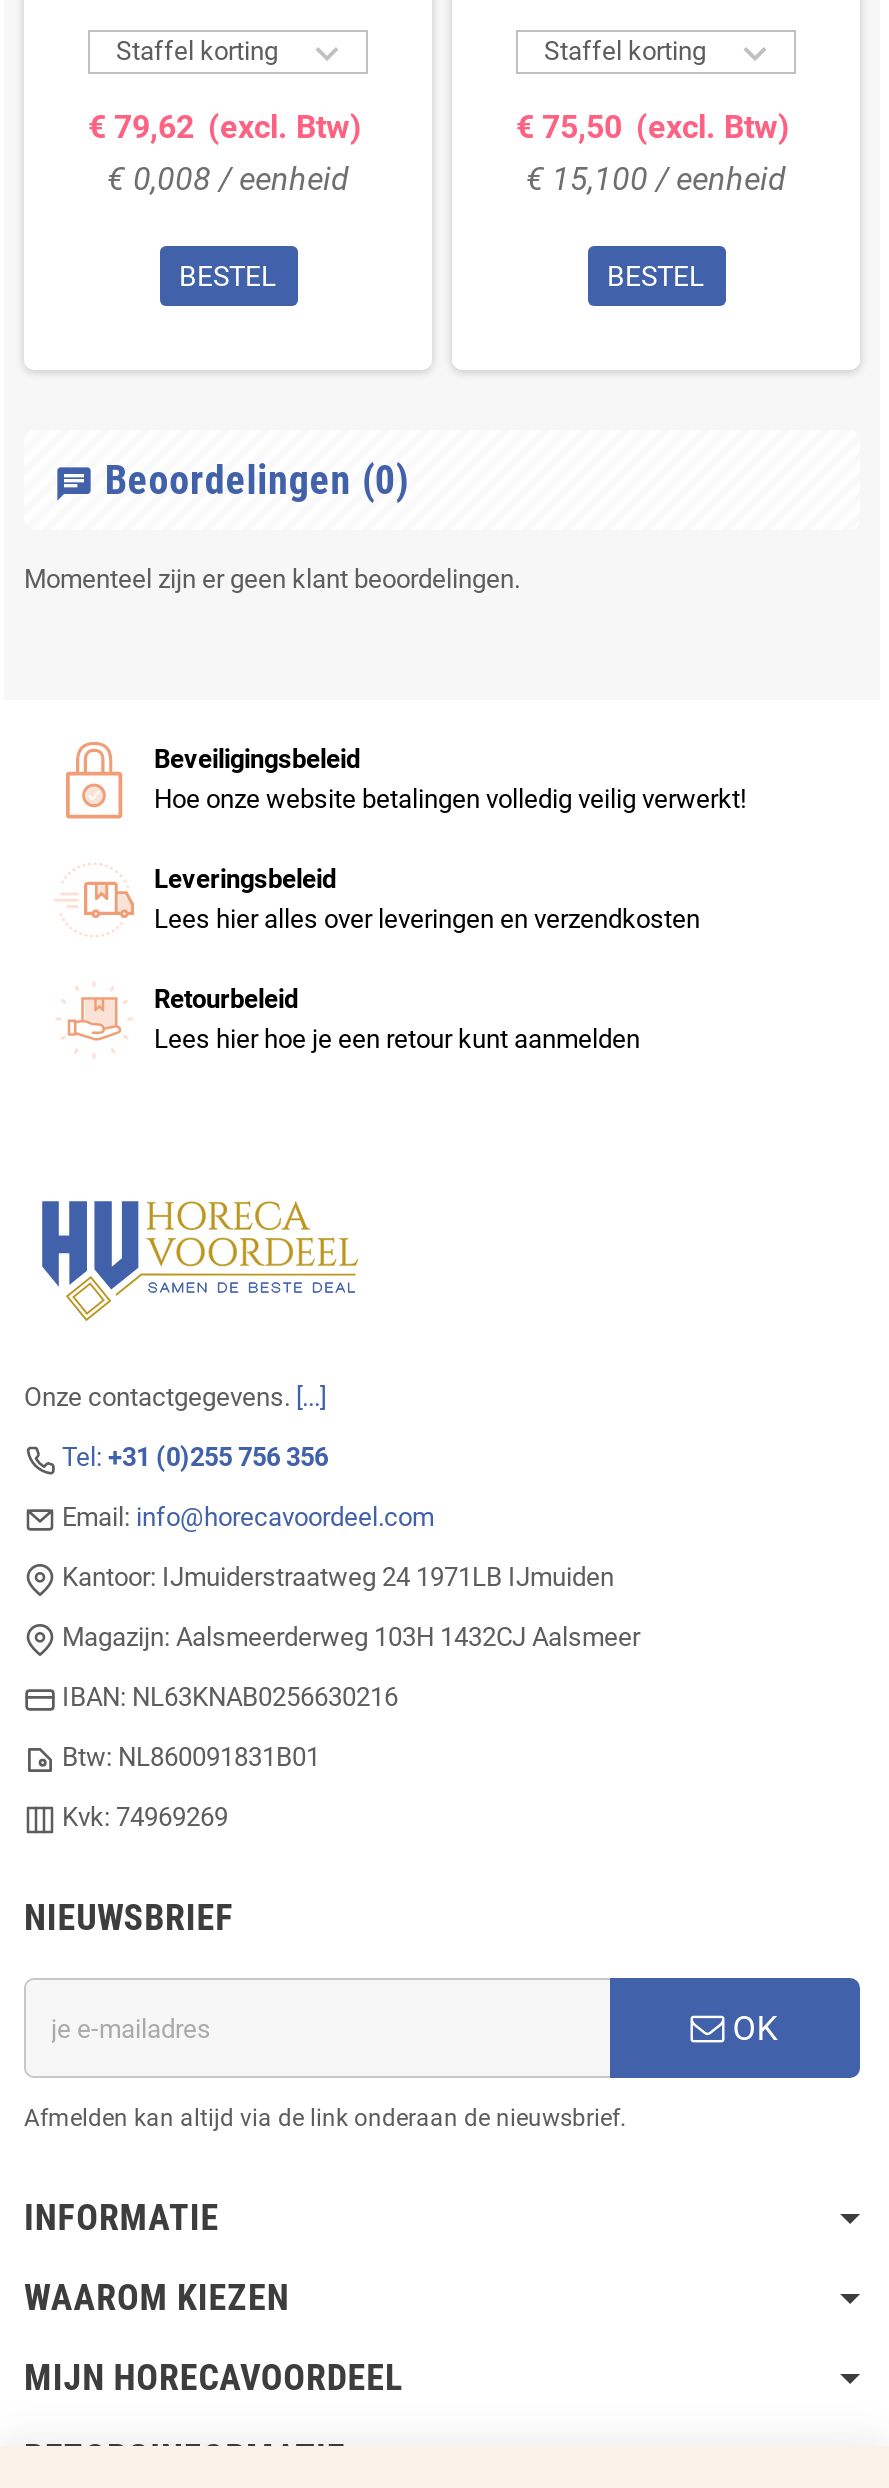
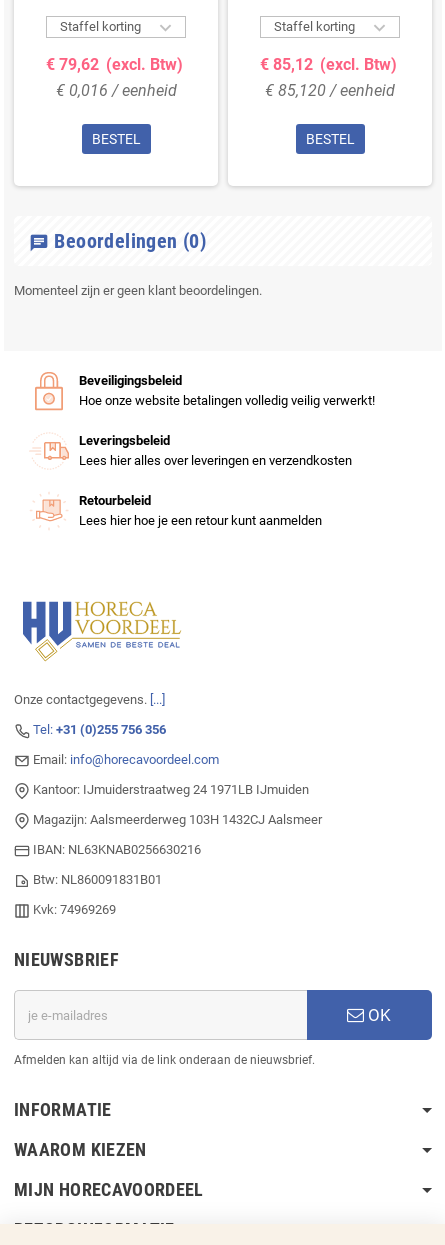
[516,109,790,147] € 75,50 (excl. Btw) -> [260,55,397,74] € 85,12 (excl. Btw)
[107,160,349,198] € 0,008 / eenheid -> [55,81,176,100] € 0,016 / eenheid
[526,160,786,198] € 15,100 / eenheid -> [265,81,395,100] € 85,120 / eenheid

